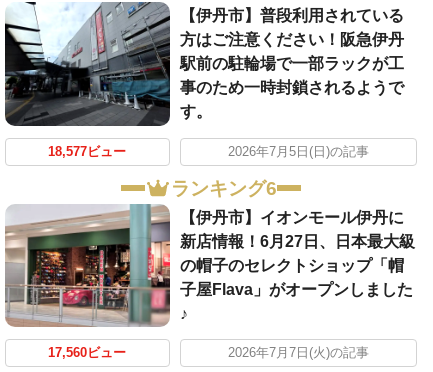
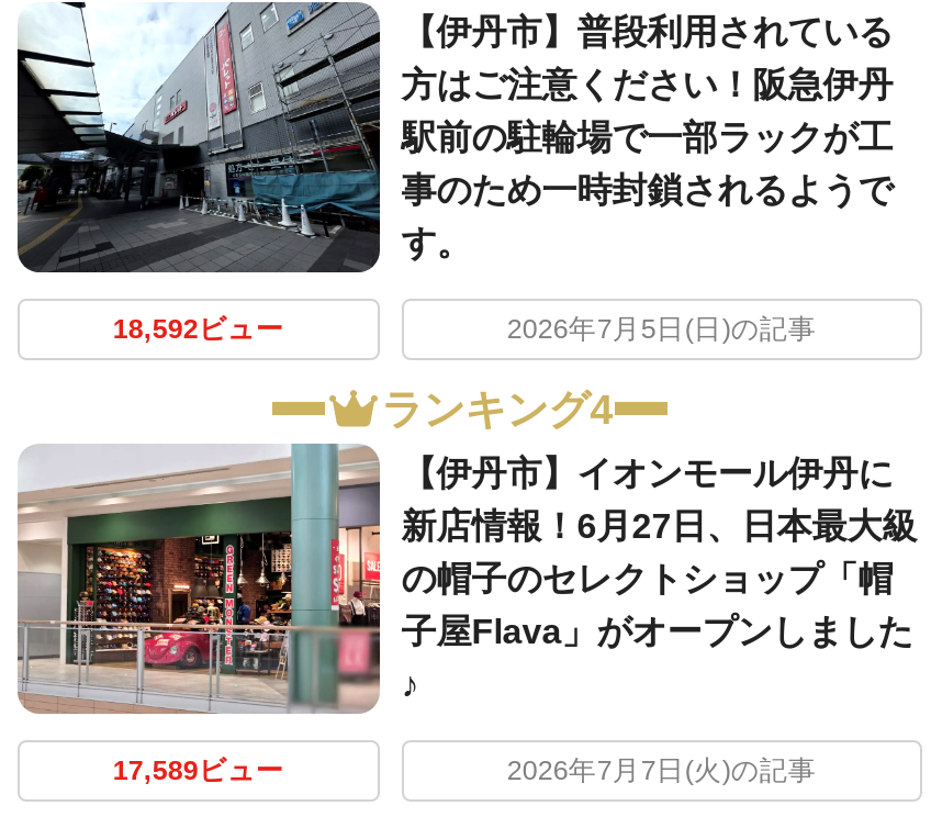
[48,145,126,159] 18,577ビュー -> [113,315,284,346] 18,592ビュー
[171,178,277,199] ランキング6 -> [381,386,614,432] ランキング4
[48,346,126,360] 17,560ビュー -> [113,757,284,787] 17,589ビュー

